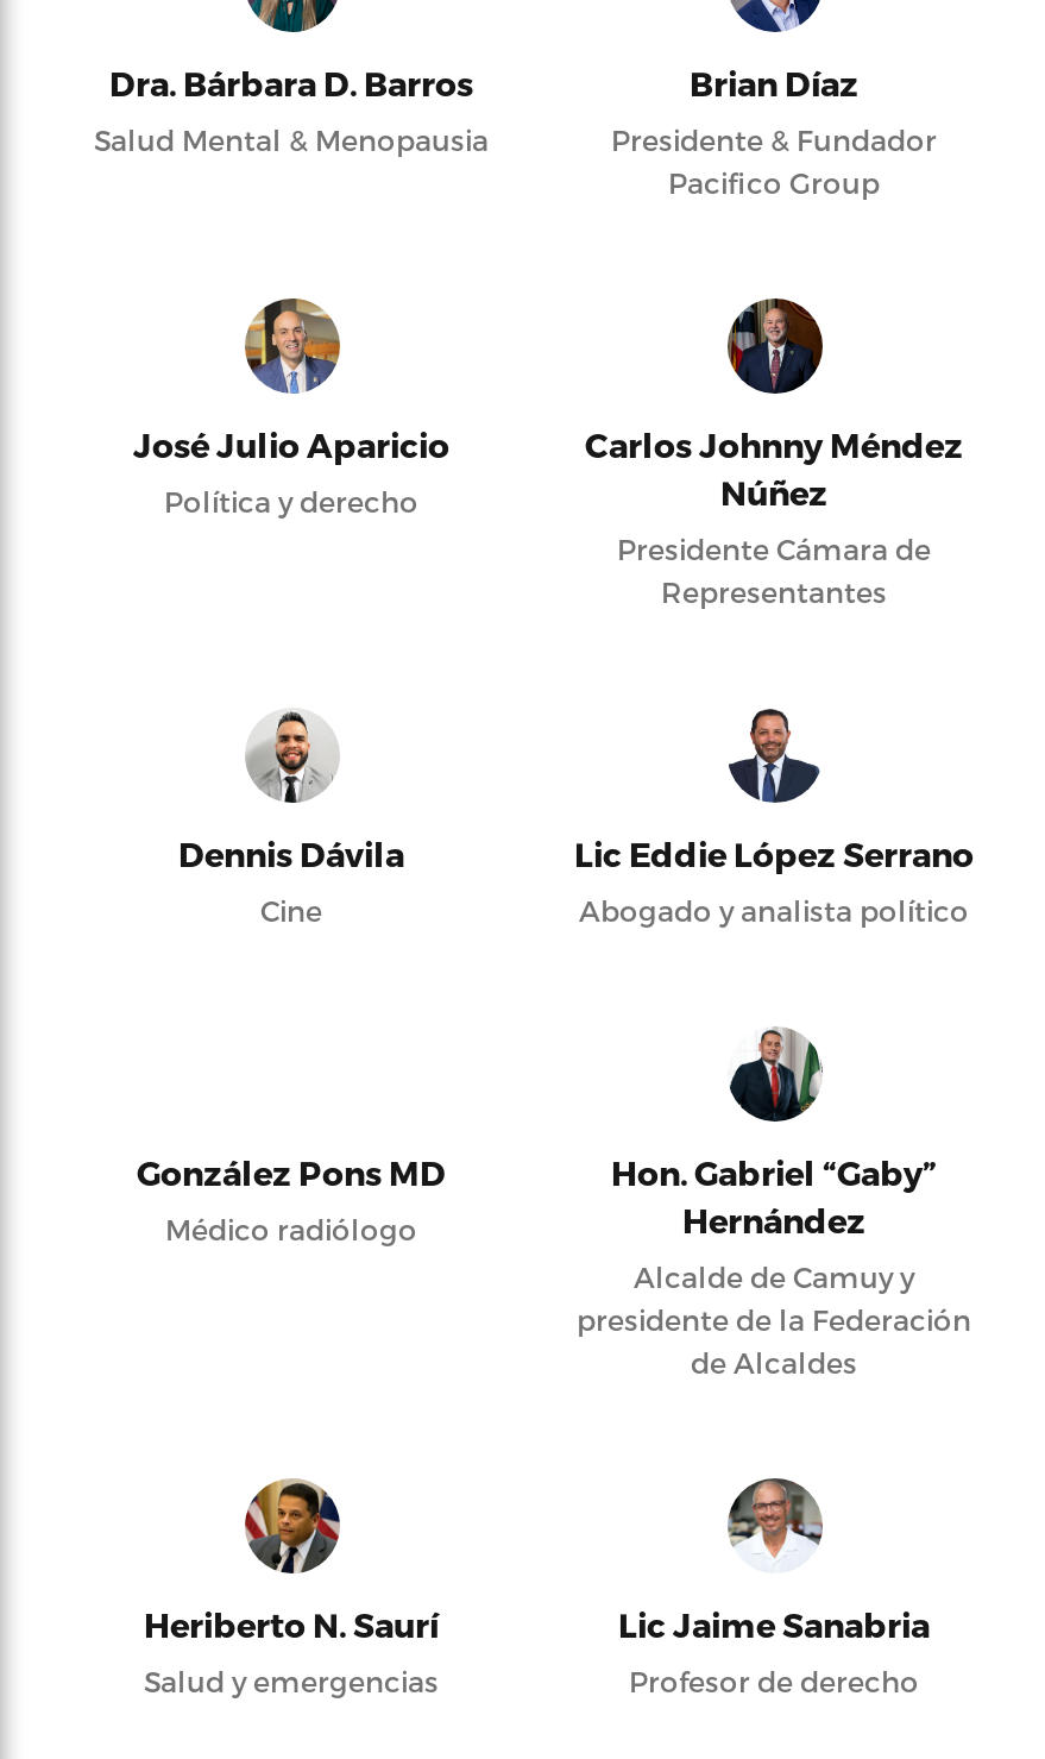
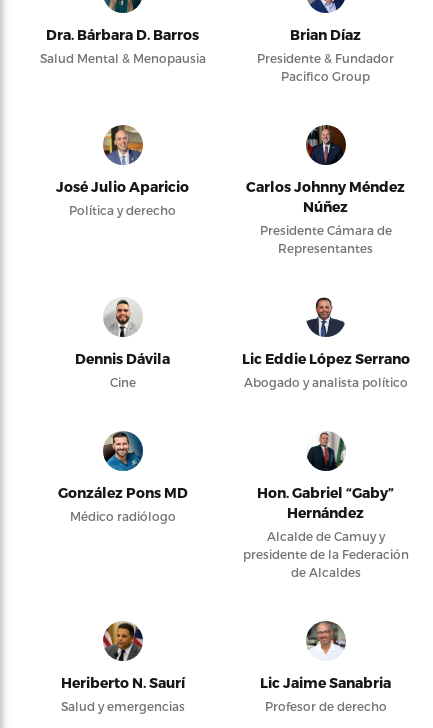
none -> [102,430,144,472] [image]

